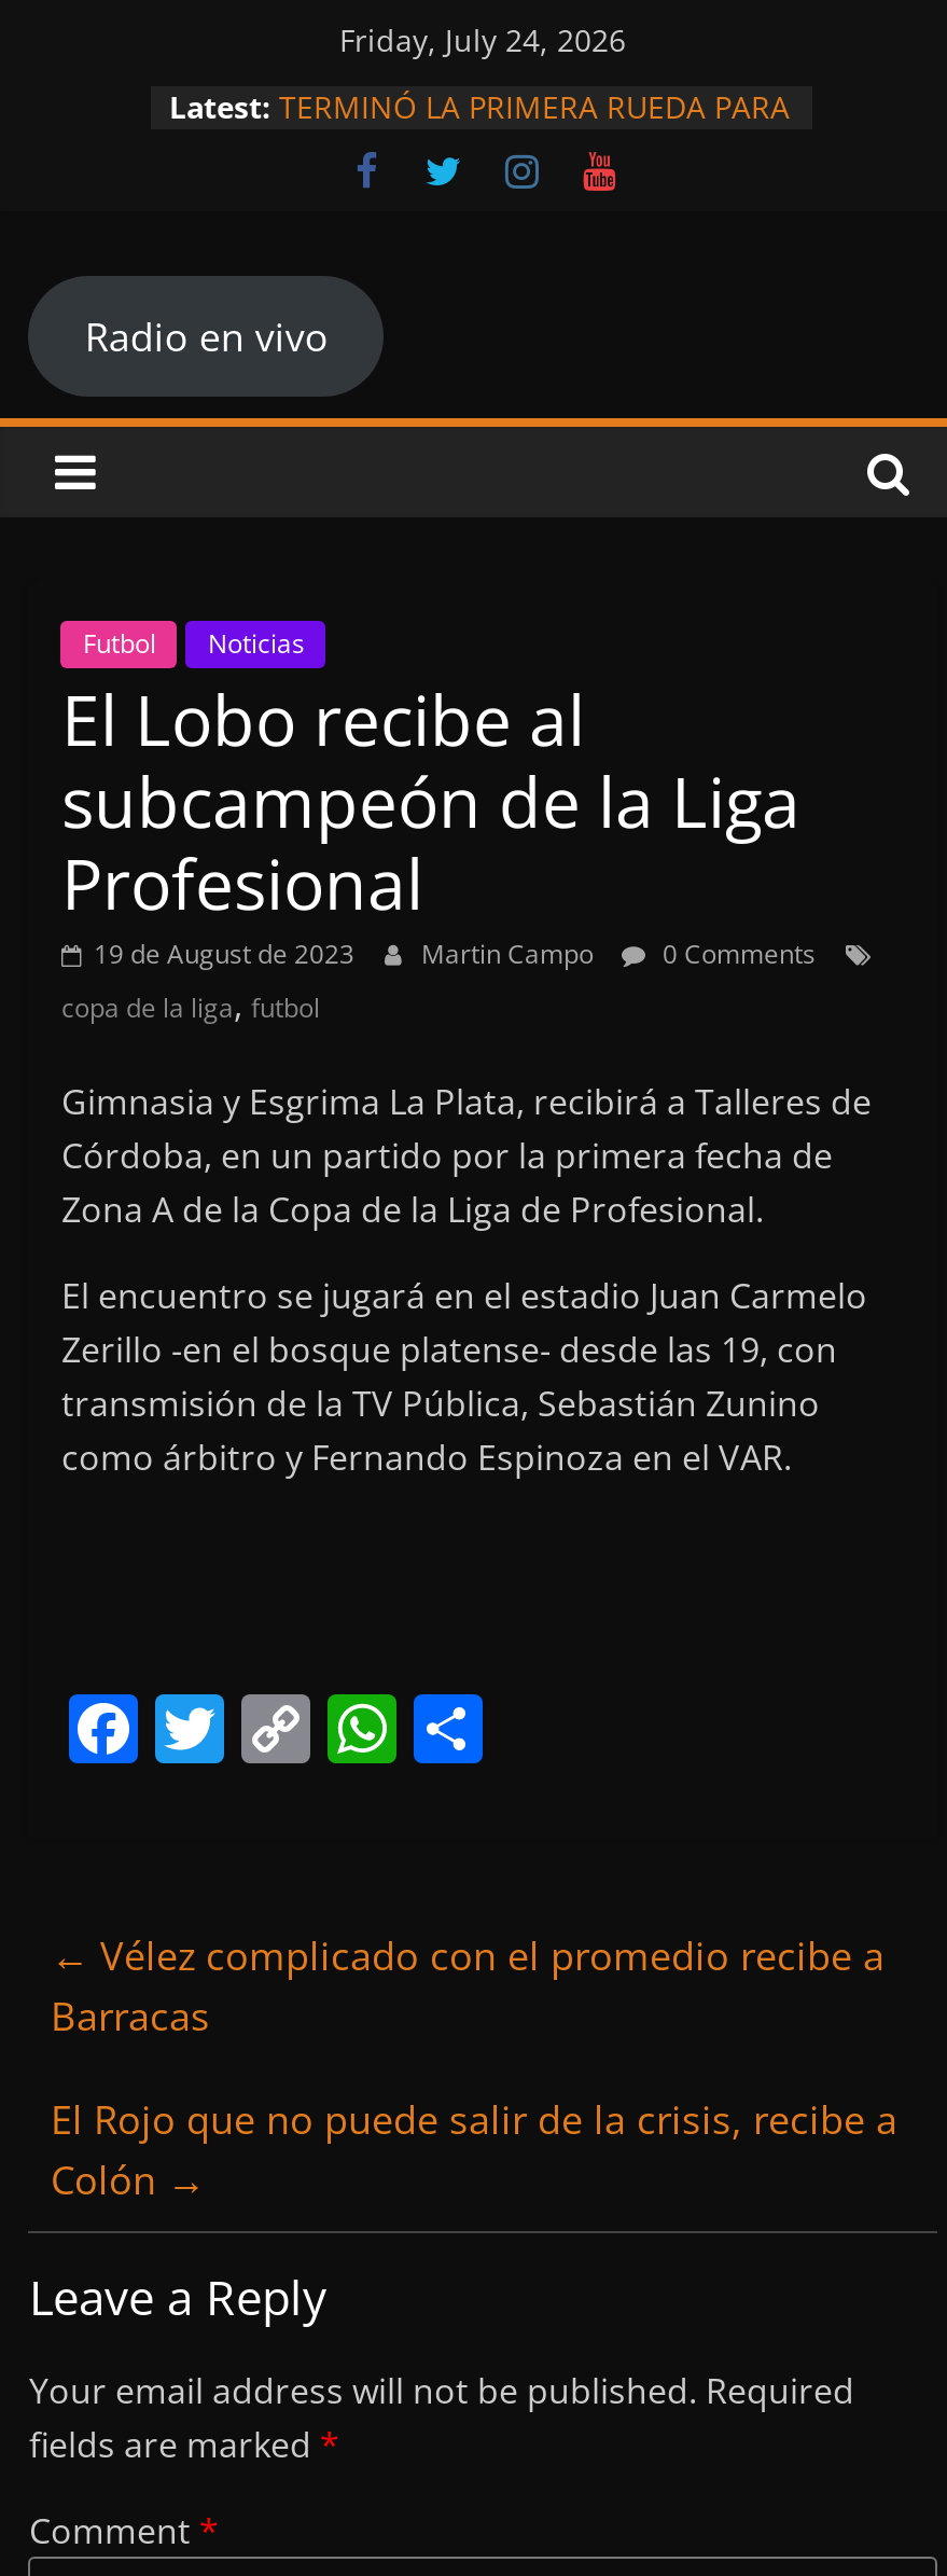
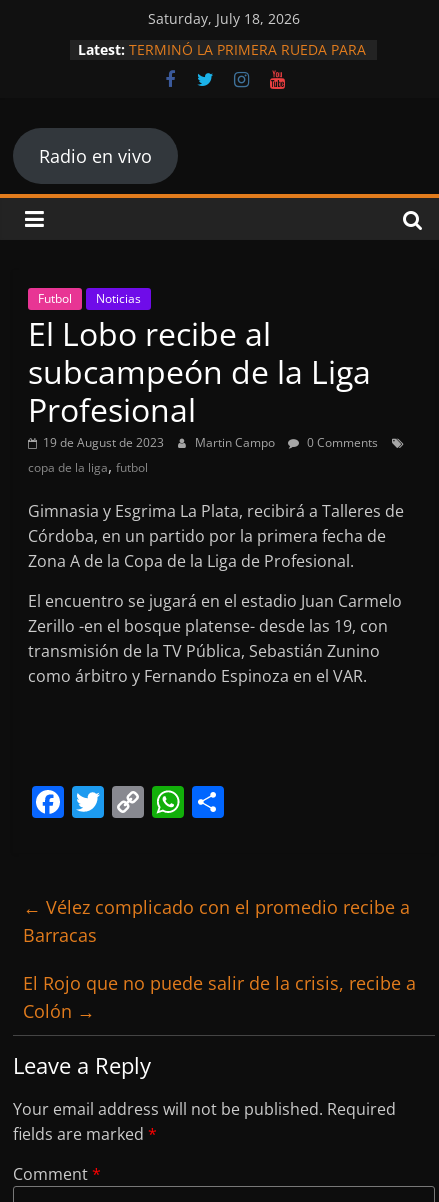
[339,19,626,60] Friday, July 24, 2026 -> [148,9,300,28] Saturday, July 18, 2026

